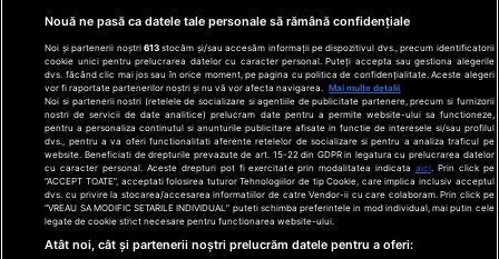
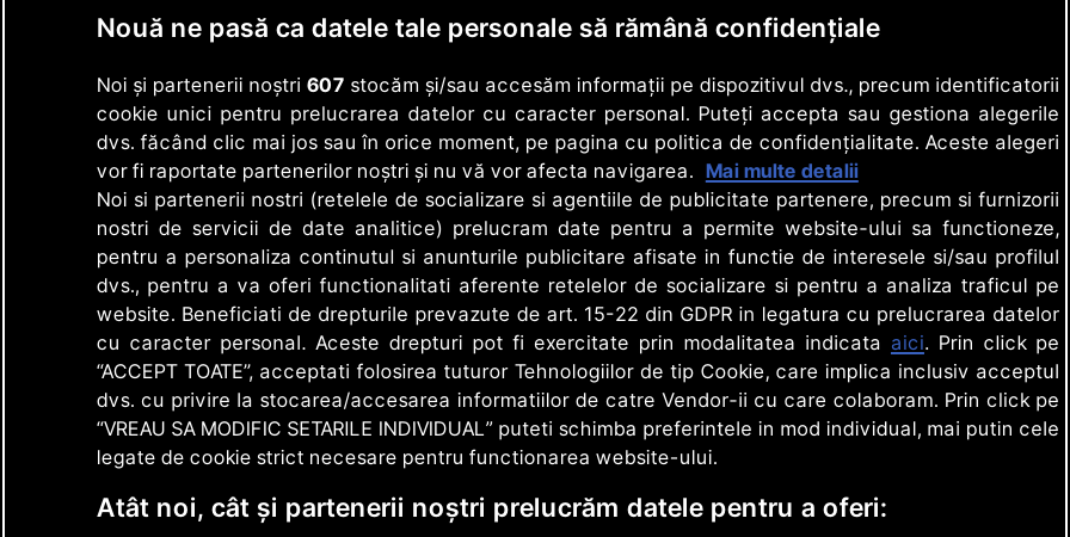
[45,42,494,53] Noi și partenerii noștri 613 stocăm și/sau accesăm informații pe dispozitivul dvs., precum identificatorii -> [96,72,1059,96] Noi și partenerii noștri 607 stocăm și/sau accesăm informații pe dispozitivul dvs., precum identificatorii

